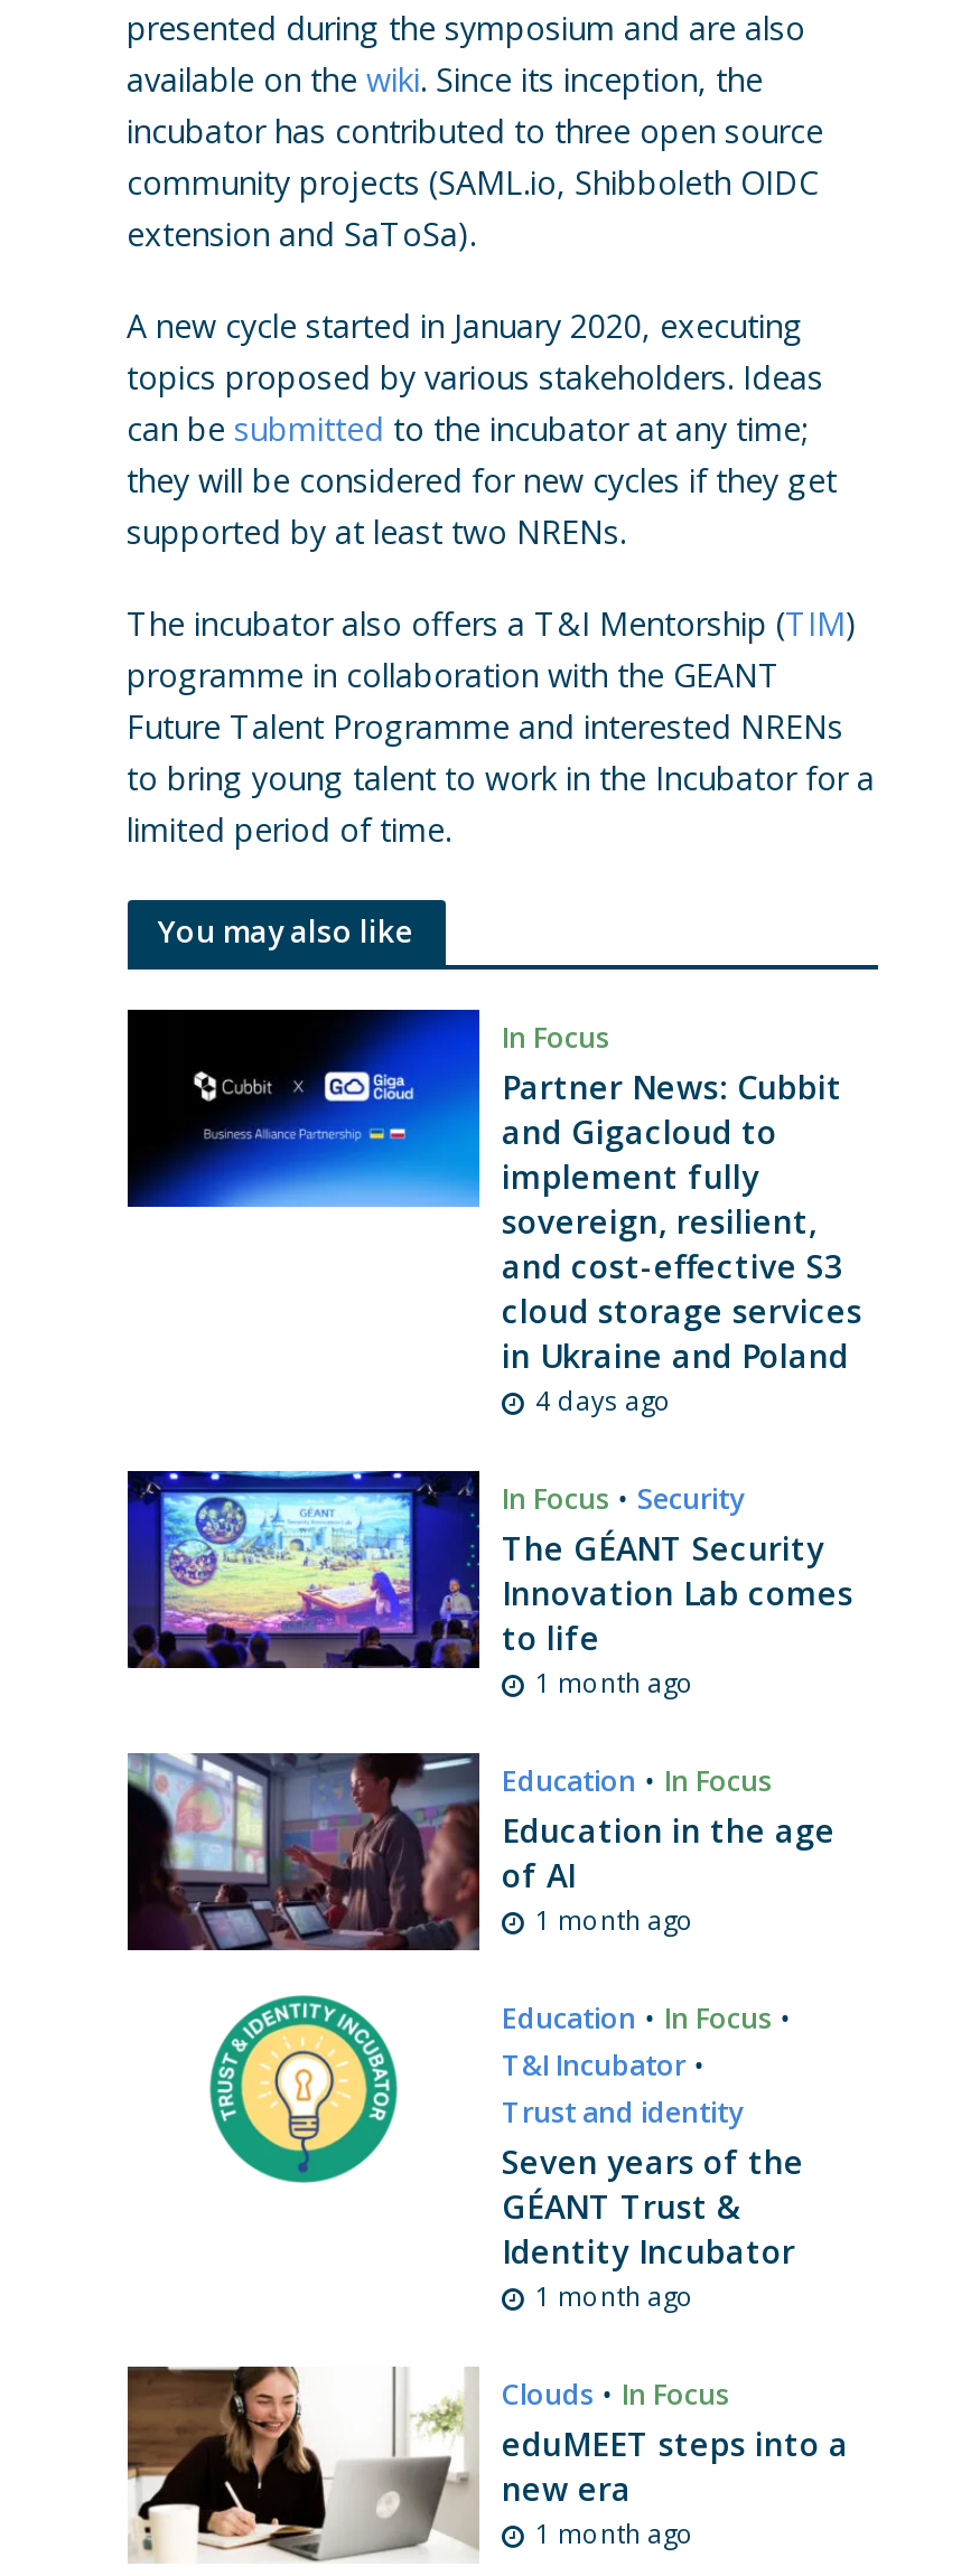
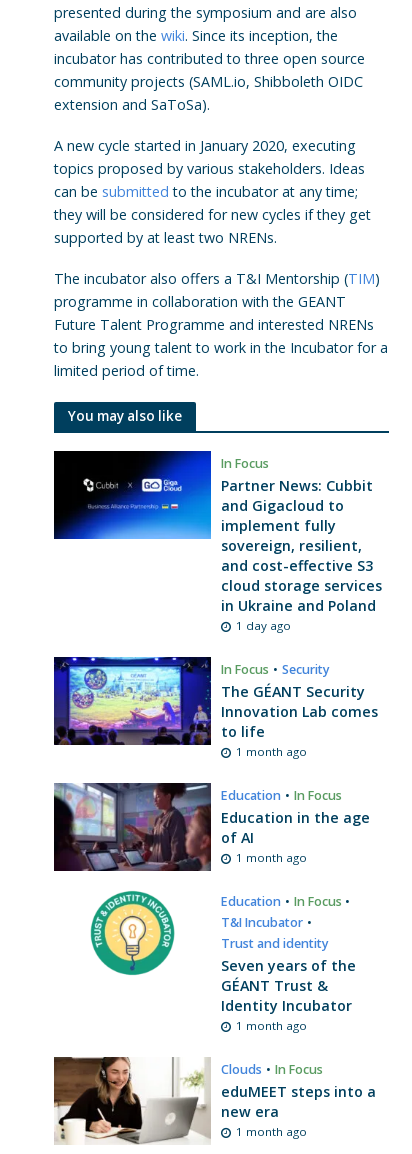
[535,1384,672,1418] 4 days ago -> [236,618,291,633] 1 day ago

